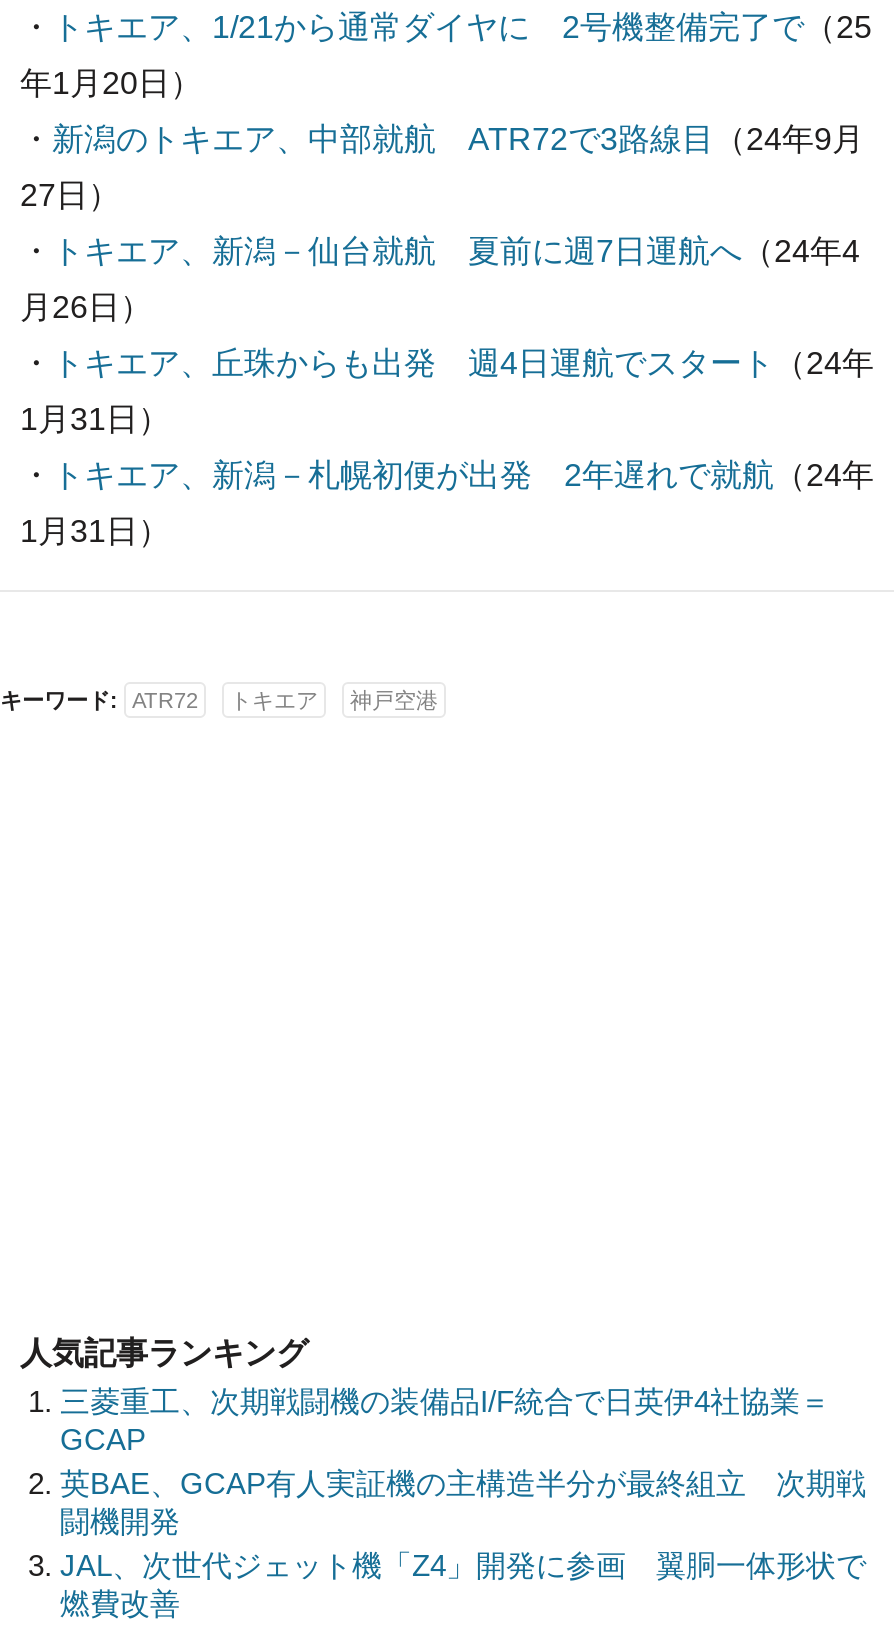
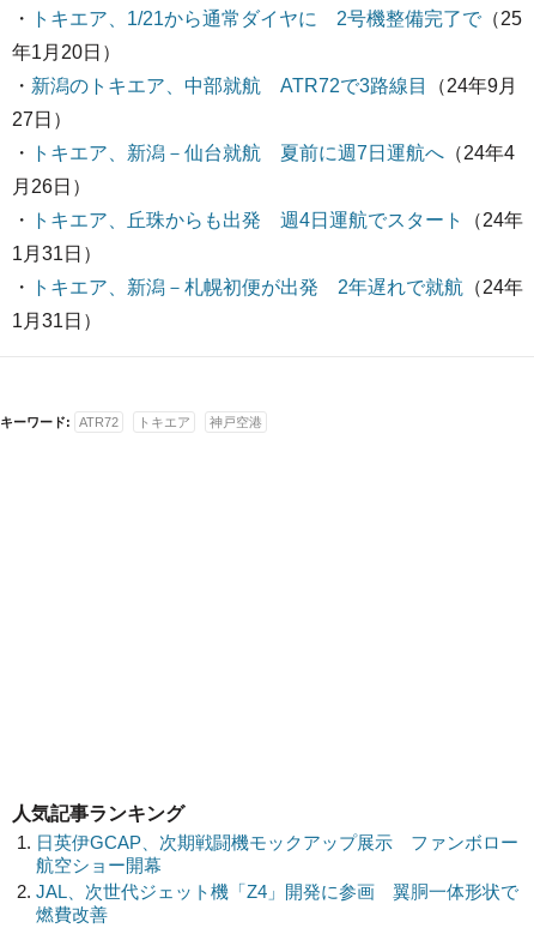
[60,1384,866,1538] 三菱重工、次期戦闘機の装備品I/F統合で日英伊4社協業＝ | GCAP | 英BAE、GCAP有人実証機の主構造半分が最終組立 次期戦 | 闘機開発 -> [36,832,518,875] 日英伊GCAP、次期戦闘機モックアップ展示 ファンボロー | 航空ショー開幕

